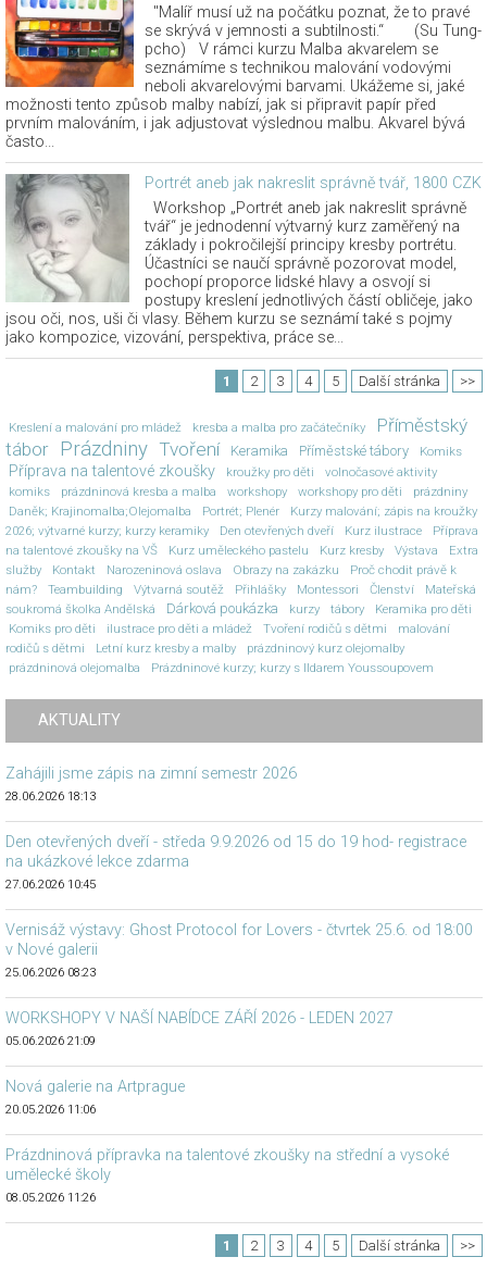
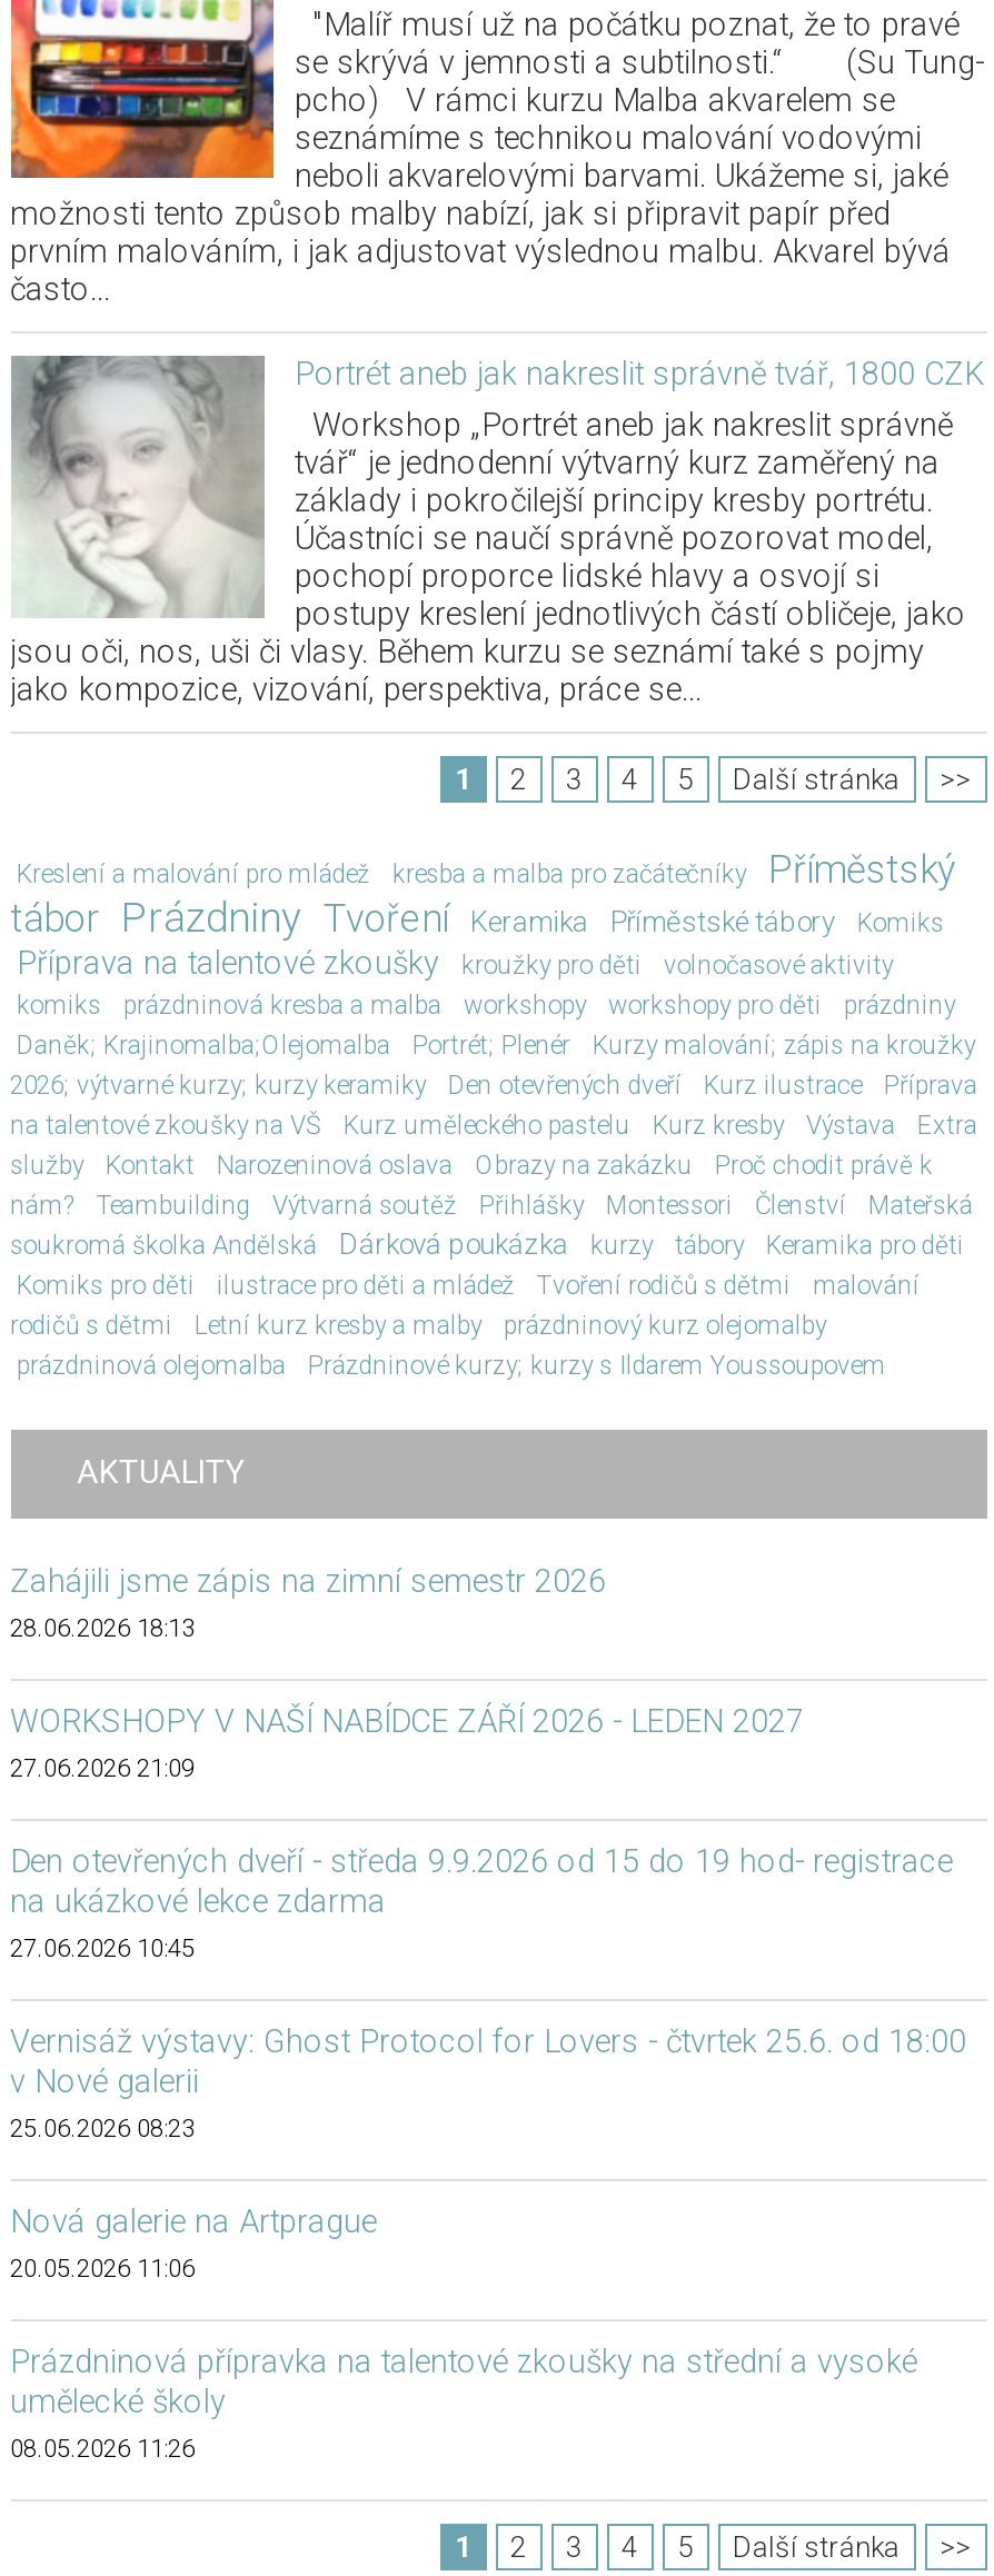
none -> [10,1754,195,1783] 27.06.2026 21:09
moved [5,833,472,980] -> [10,1843,966,2144]: Den otevřených dveří - středa 9.9.2026 od 15 do 19 hod- registrace | na ukázkové lekce zdarma | 27.06.2026 10:45 | Vernisáž výstavy: Ghost Protocol for Lovers - čtvrtek 25.6. od 18:00 | v Nové galerii | 25.06.2026 08:23
moved [5,1009,393,1028] -> [10,1703,804,1741]: WORKSHOPY V NAŠÍ NABÍDCE ZÁŘÍ 2026 - LEDEN 2027
[5,1034,95,1048] 05.06.2026 21:09 -> none

